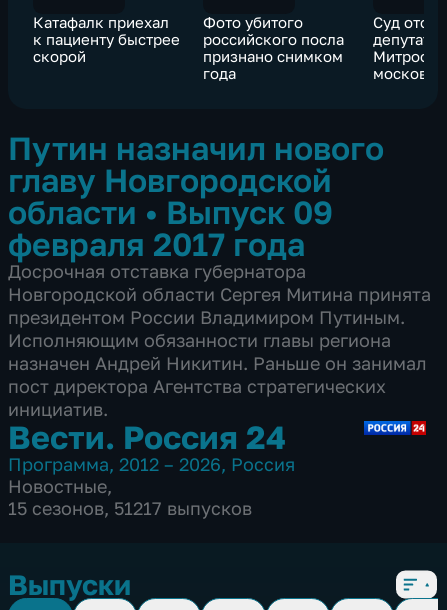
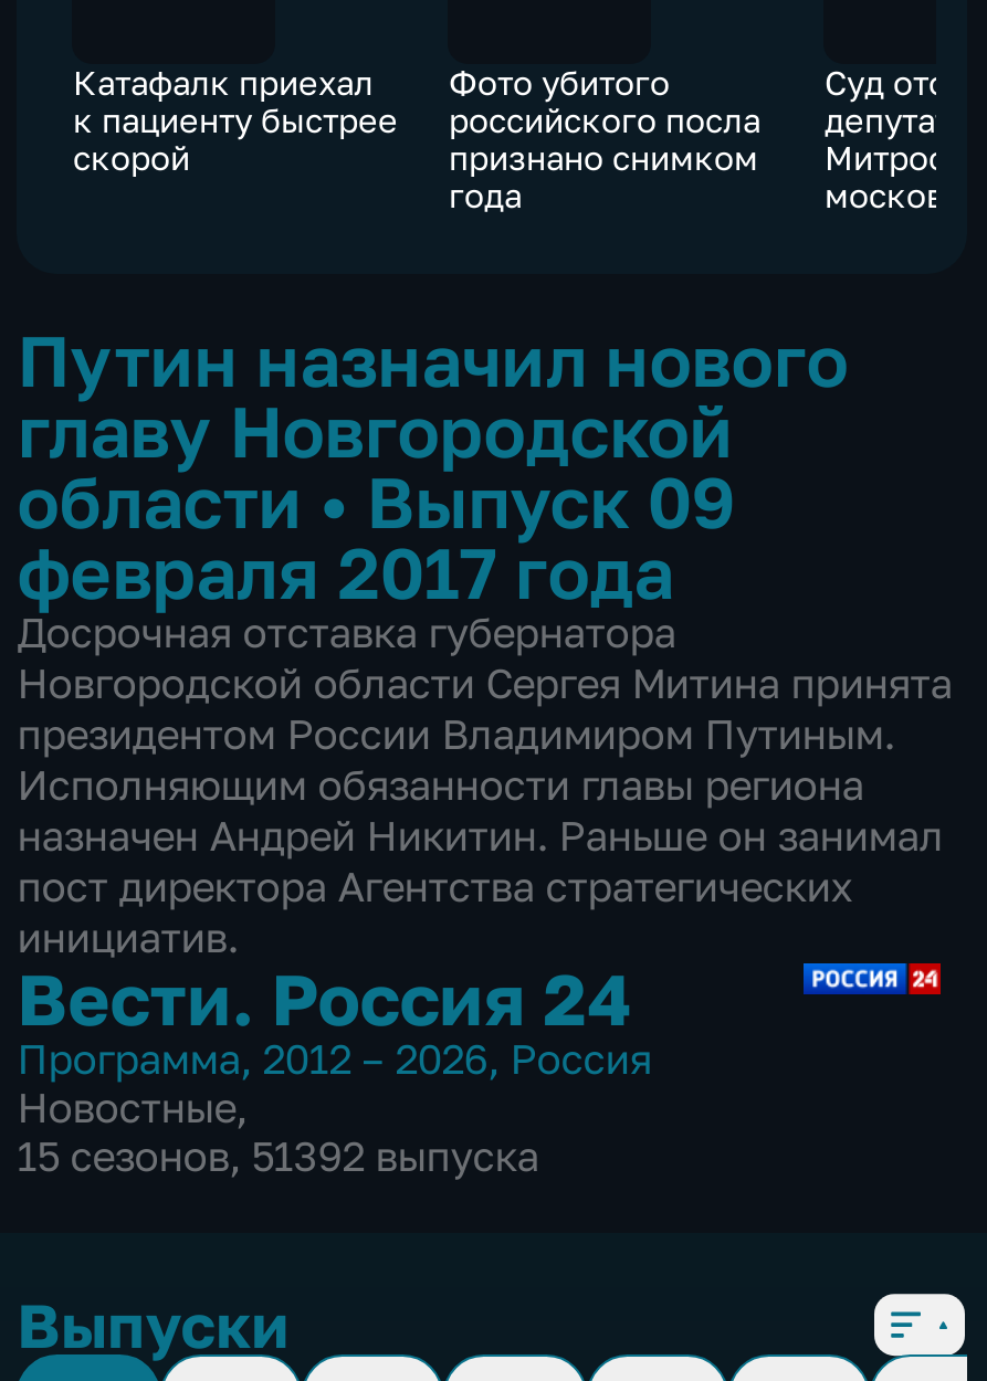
[8,497,252,519] 15 сезонов, 51217 выпусков -> [17,1132,539,1180] 15 сезонов, 51392 выпуска

